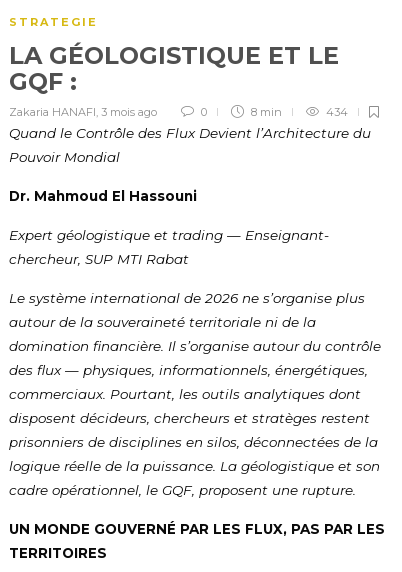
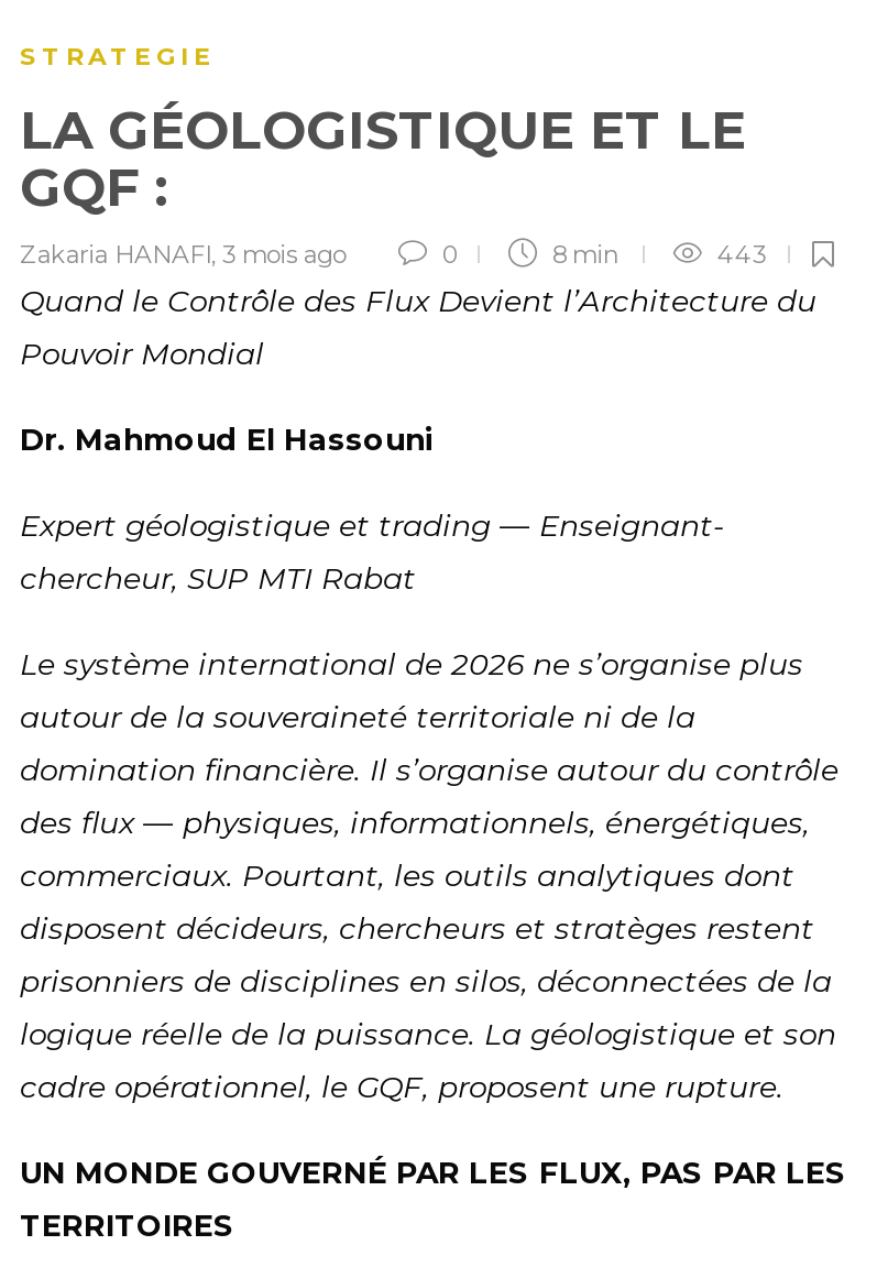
[323,105,348,119] 434 -> [711,238,766,269] 443

